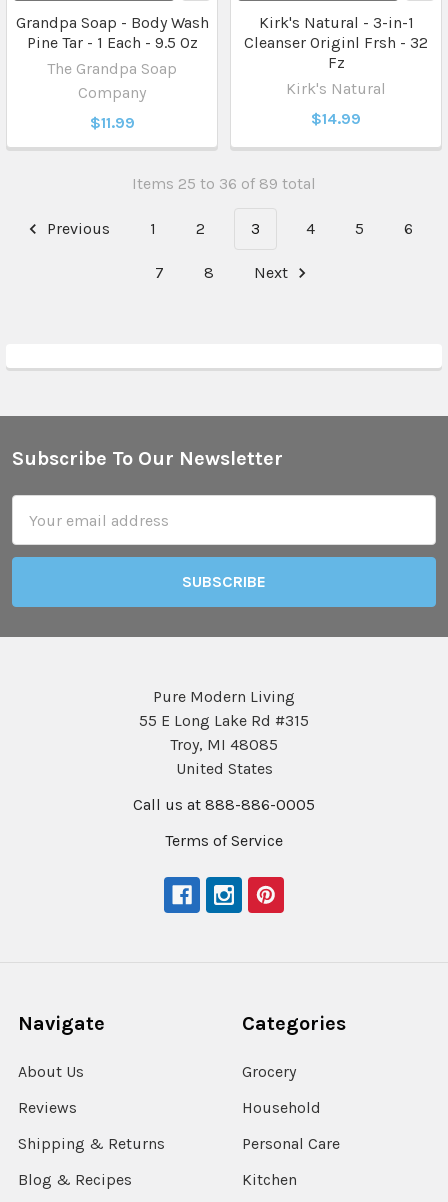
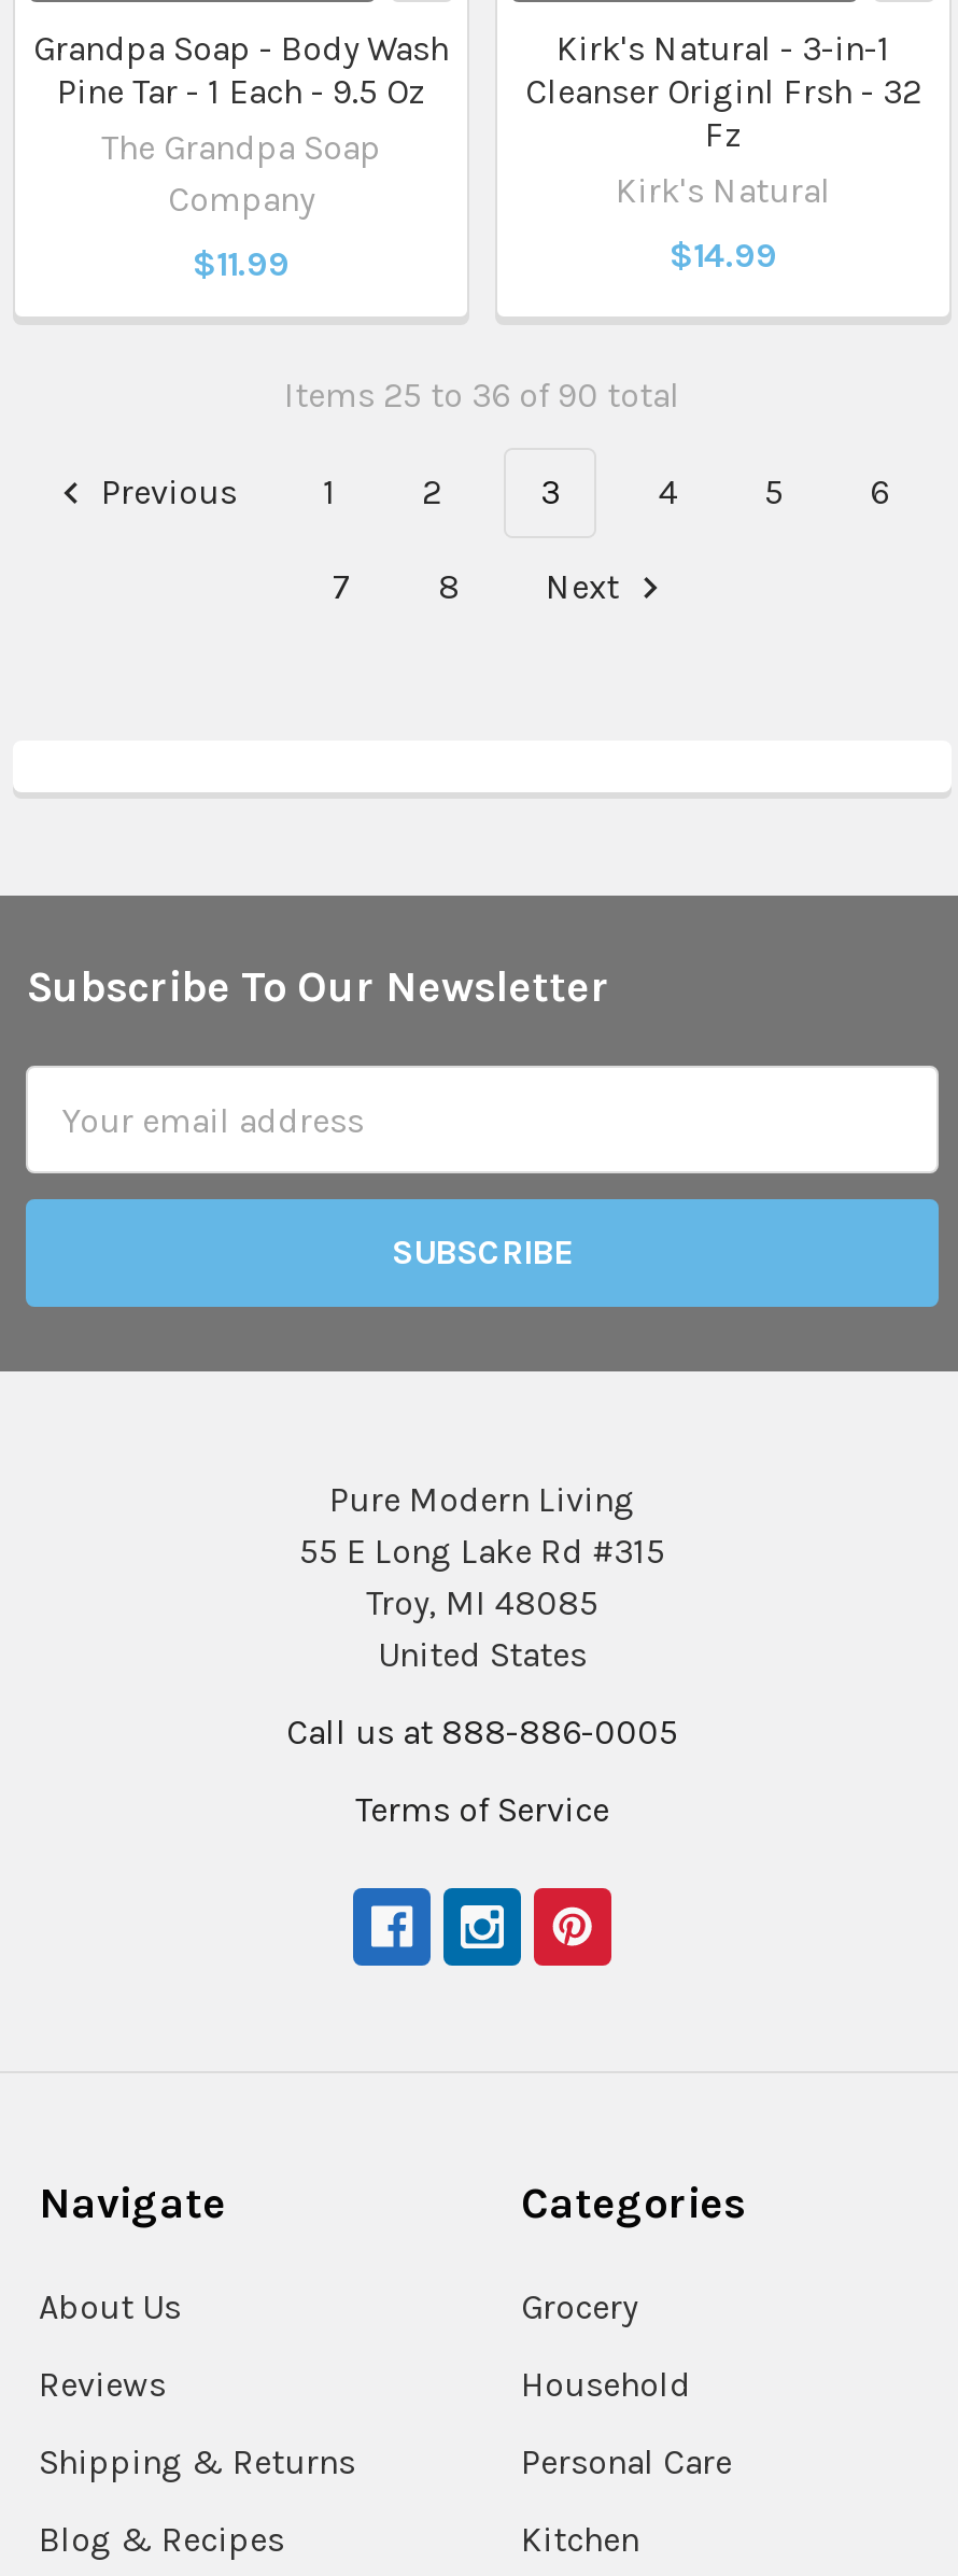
[132,174,316,193] Items 25 to 36 of 89 total -> [284,375,680,416] Items 25 to 36 of 90 total

